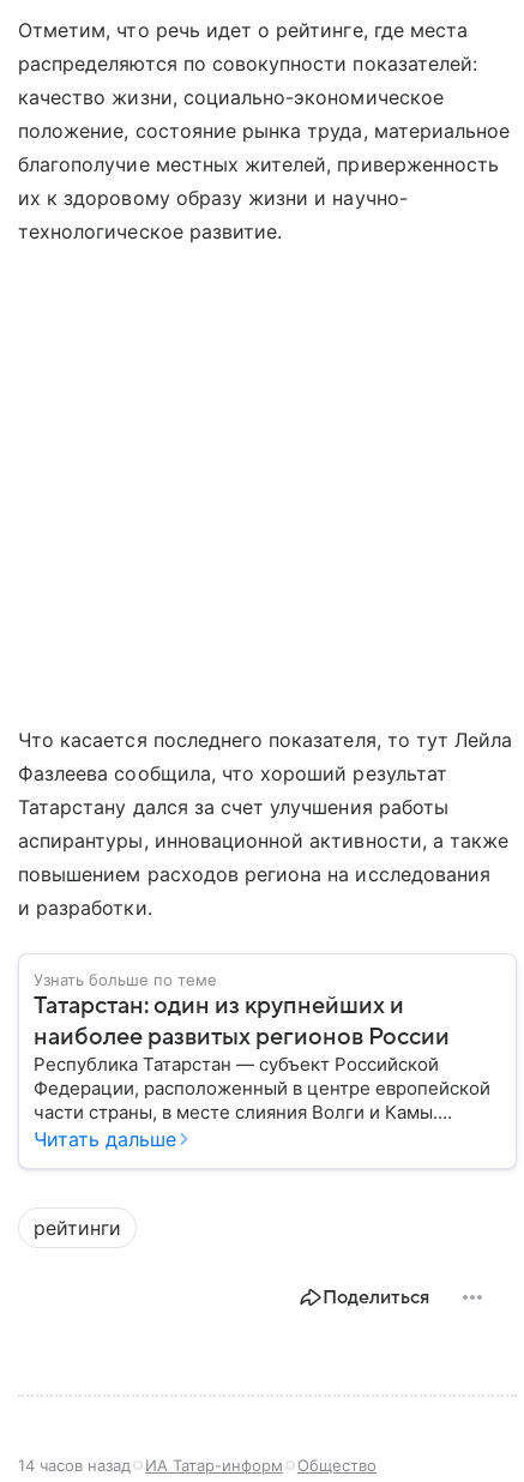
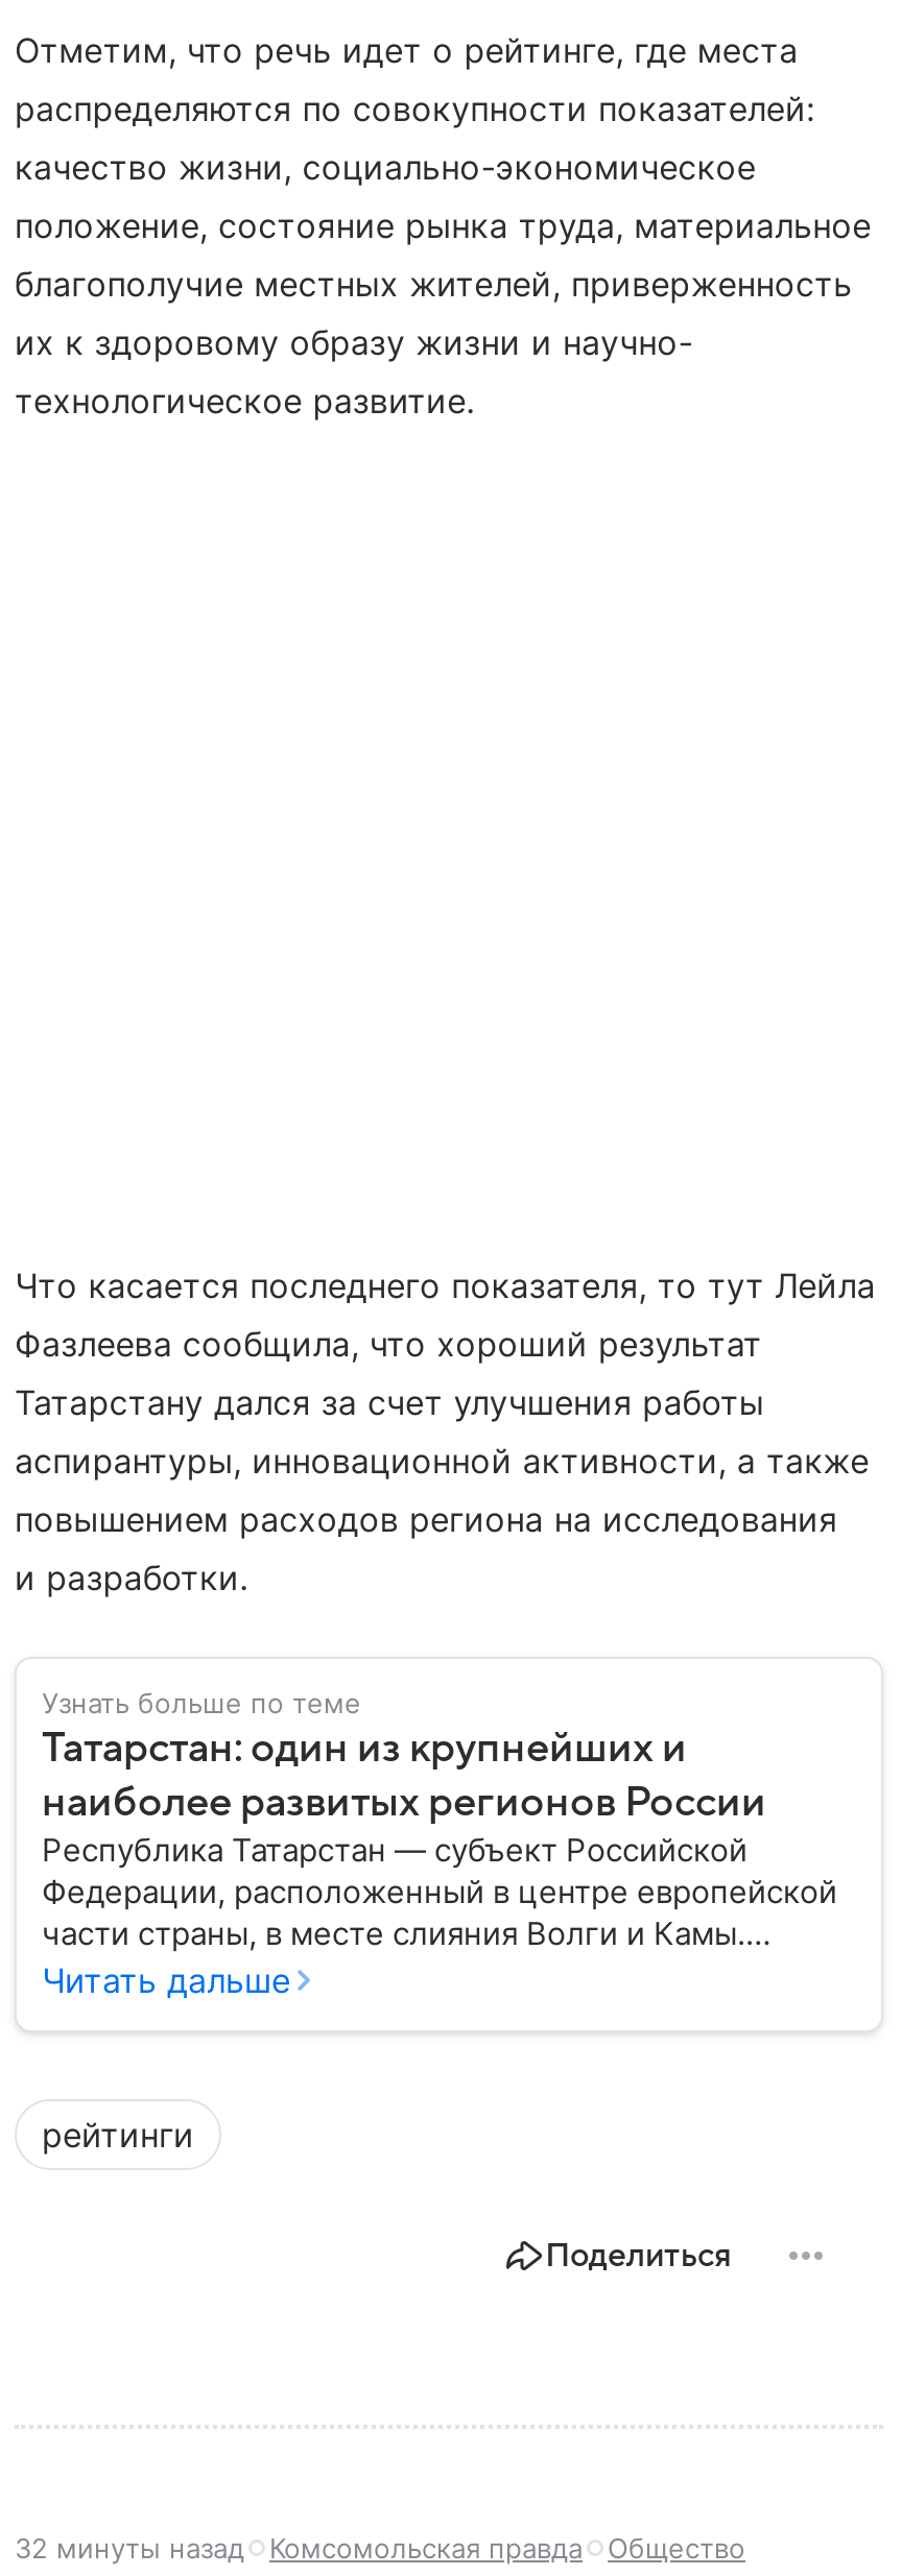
[18,1455,283,1474] 14 часов назад | ИА Татар-информ -> [15,2531,583,2564] 32 минуты назад | Комсомольская правда

